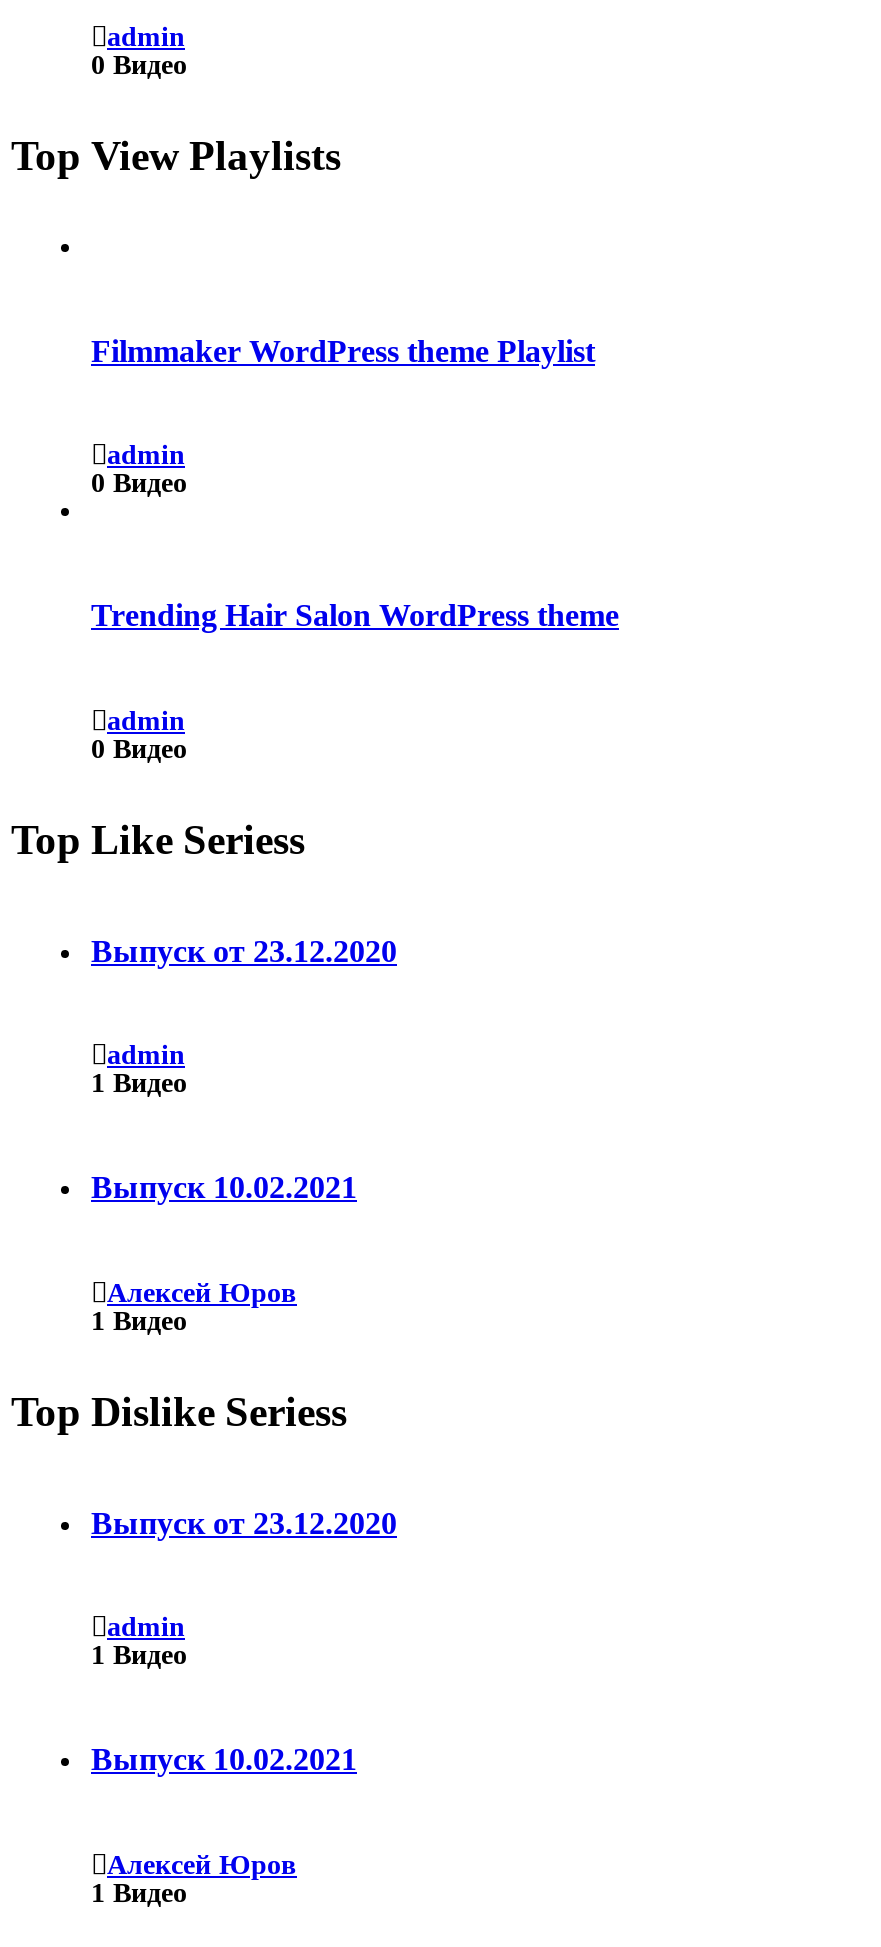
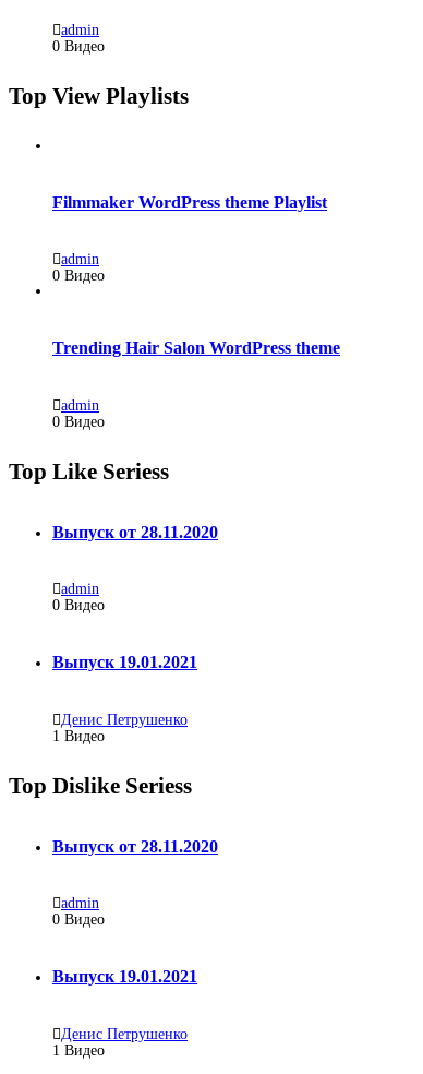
[91,934,397,968] Выпуск от 23.12.2020 -> [52,523,218,540] Выпуск от 28.11.2020
[91,1068,187,1098] 1Видео -> [52,597,105,613] 0Видео
[91,1171,357,1205] Выпуск 10.02.2021 -> [52,653,197,671] Выпуск 19.01.2021
[107,1277,297,1307] Алексей Юров -> [61,711,188,727] Денис Петрушенко
[91,1506,397,1540] Выпуск от 23.12.2020 -> [52,837,218,855] Выпуск от 28.11.2020
[91,1640,187,1670] 1Видео -> [52,911,105,927] 0Видео
[91,1743,357,1777] Выпуск 10.02.2021 -> [52,967,197,985] Выпуск 19.01.2021
[107,1849,297,1879] Алексей Юров -> [61,1026,188,1041] Денис Петрушенко

